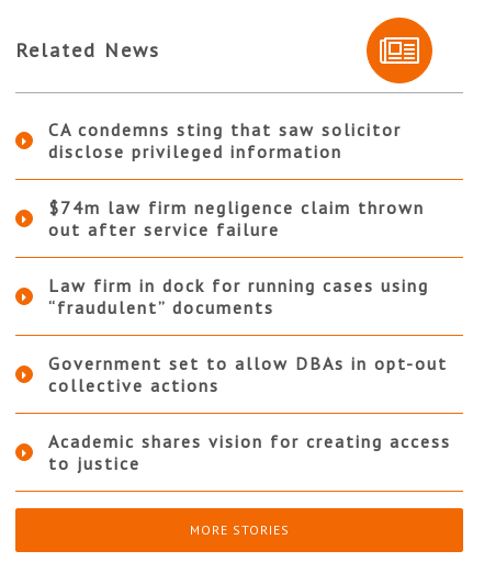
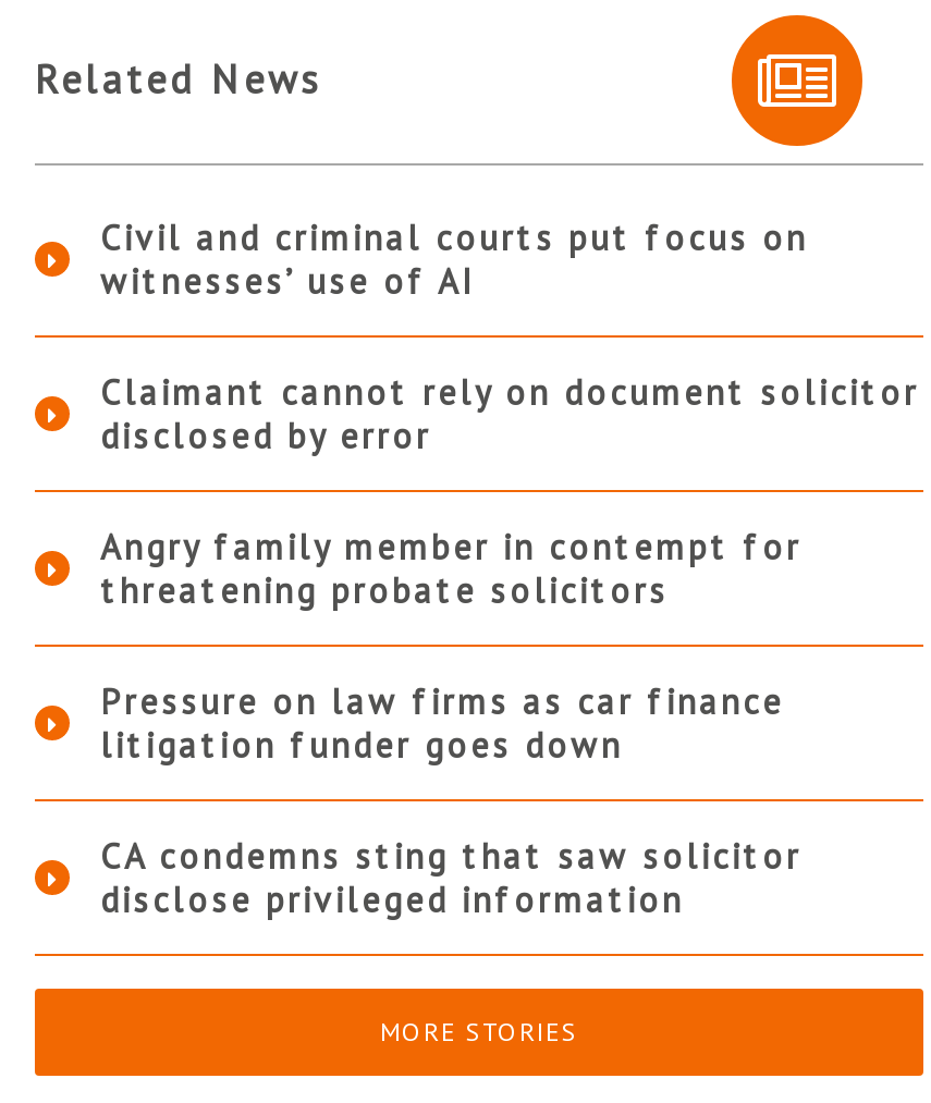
none -> [100,216,919,767] Civil and criminal courts put focus on | witnesses’ use of AI | Claimant cannot rely on document solicitor | disclosed by error | Angry family member in contempt for | threatening probate solicitors | Pressure on law firms as car finance | litigation funder goes down
moved [48,119,402,163] -> [100,834,801,922]: CA condemns sting that saw solicitor | disclose privileged information
[48,197,451,474] $74m law firm negligence claim thrown | out after service failure | Law firm in dock for running cases using | “fraudulent” documents | Government set to allow DBAs in opt-out | collective actions | Academic shares vision for creating access | to justice -> none

